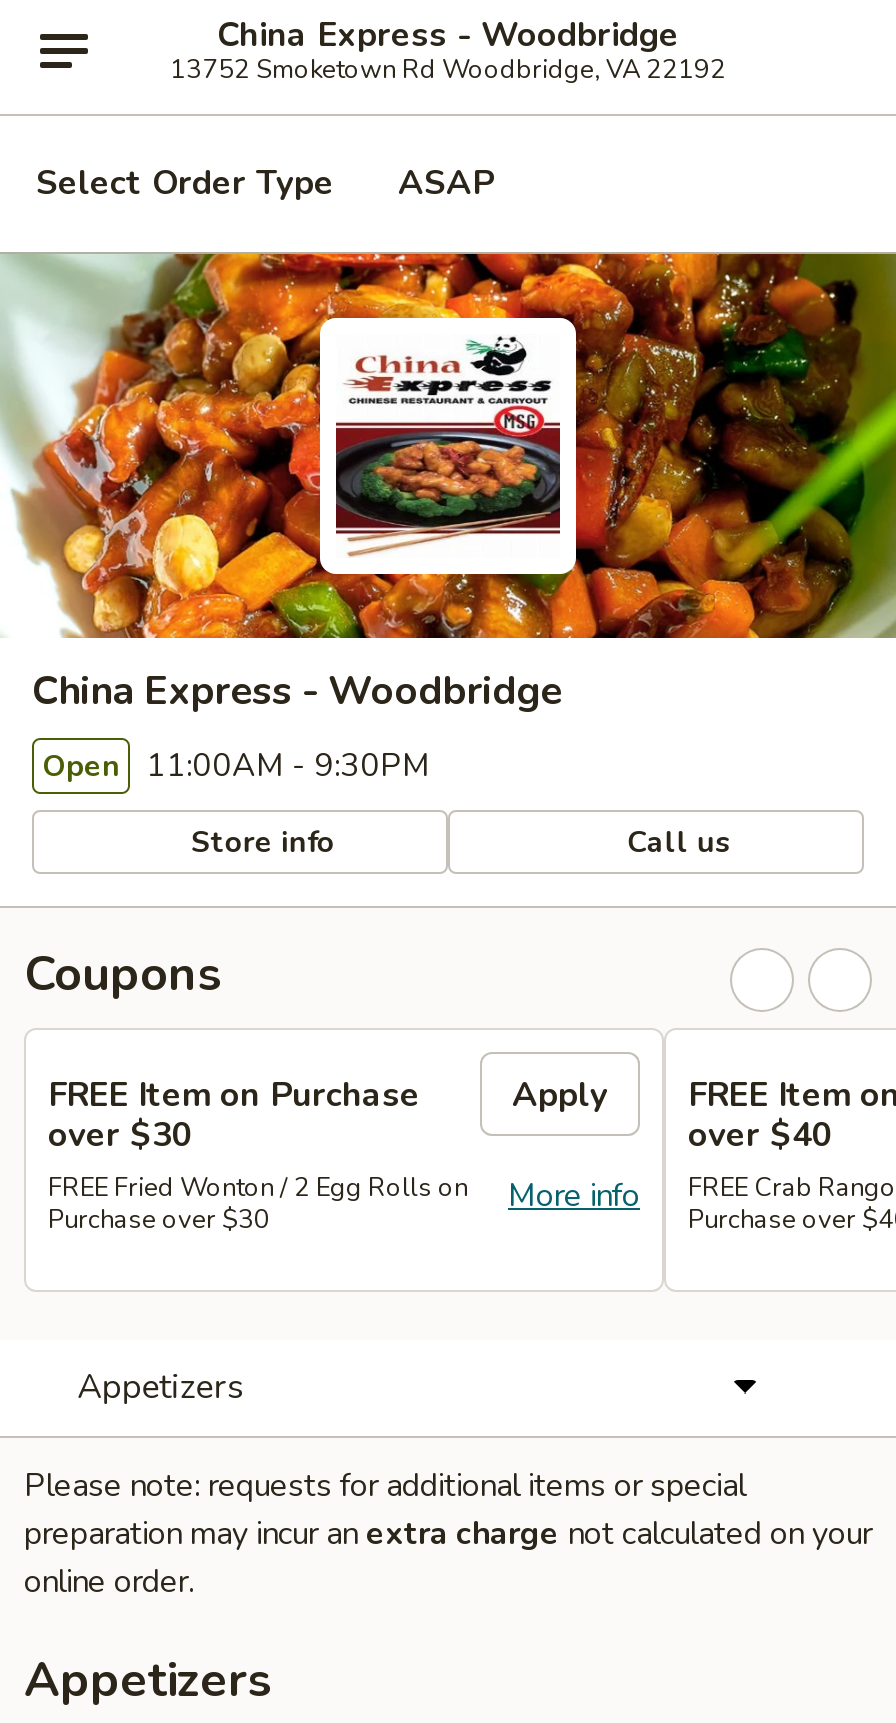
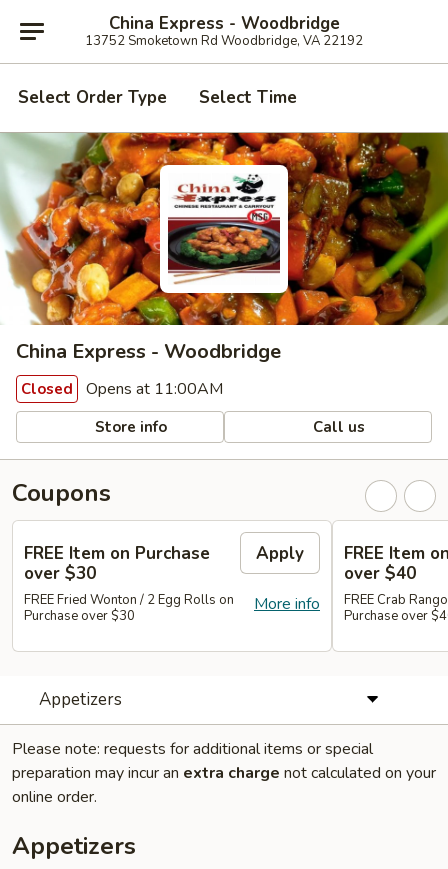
[398,160,494,206] ASAP -> [199,86,297,109] Select Time
[42,744,430,788] Open 11:00AM - 9:30PM -> [21,378,223,400] Closed Opens at 11:00AM

